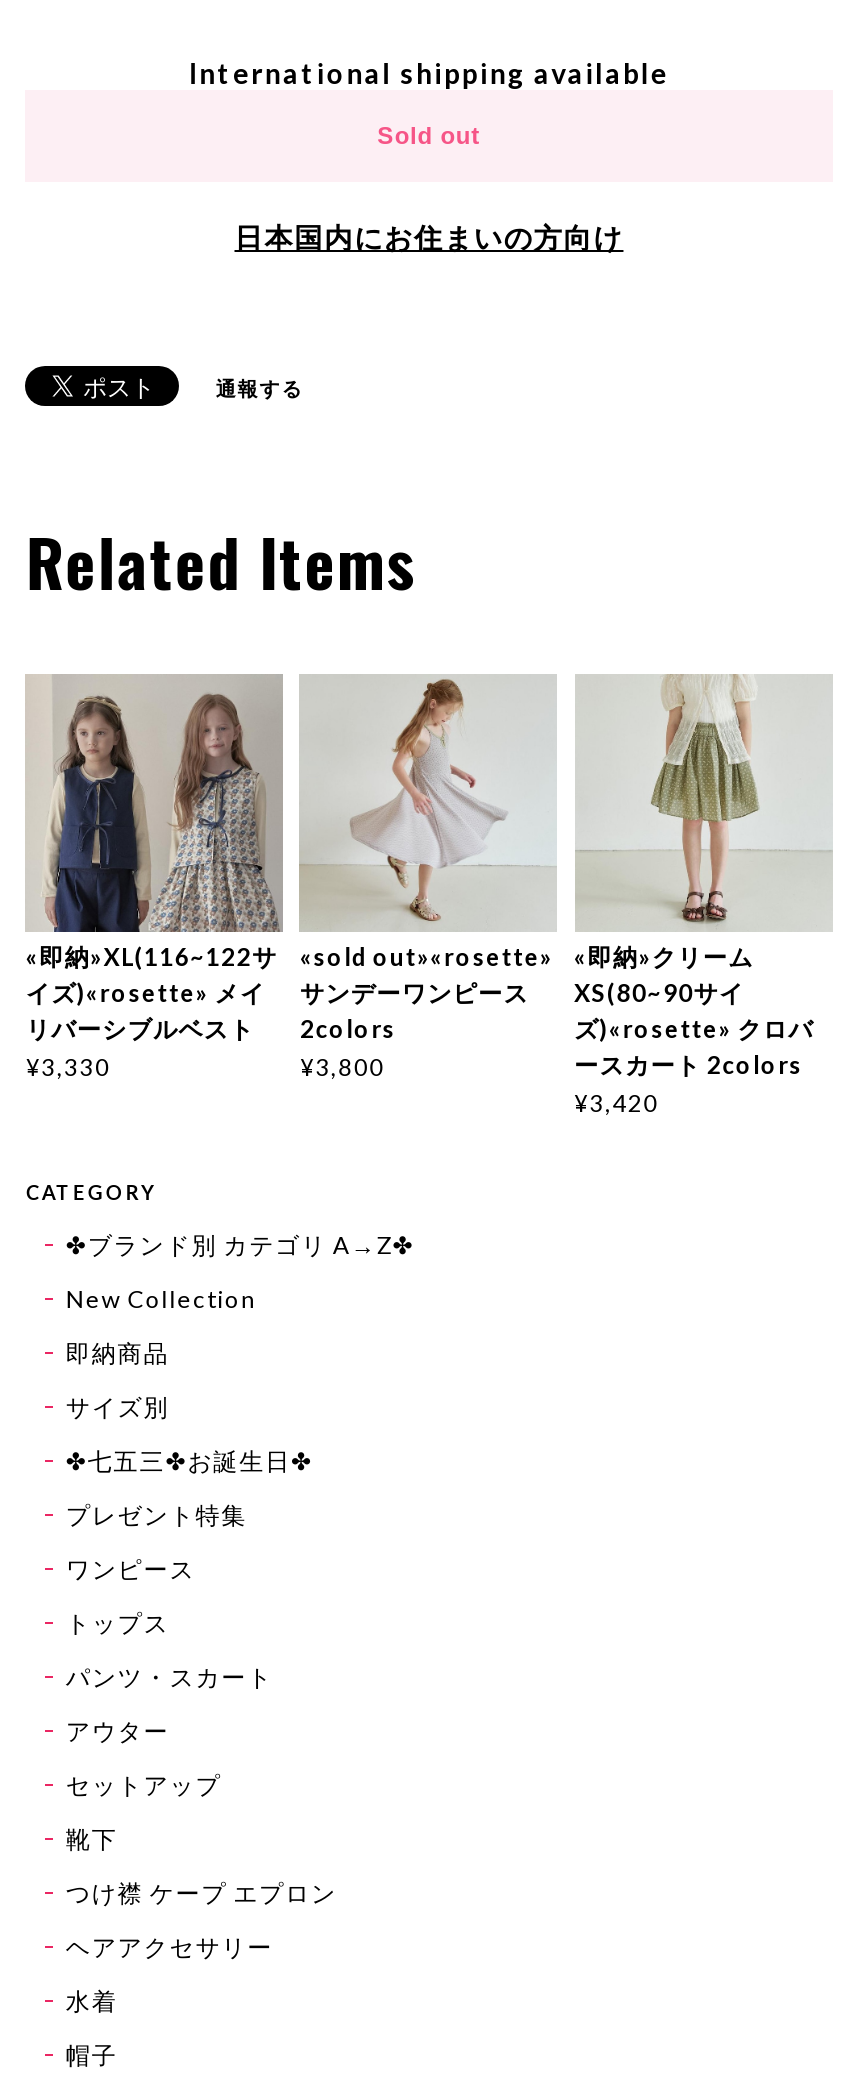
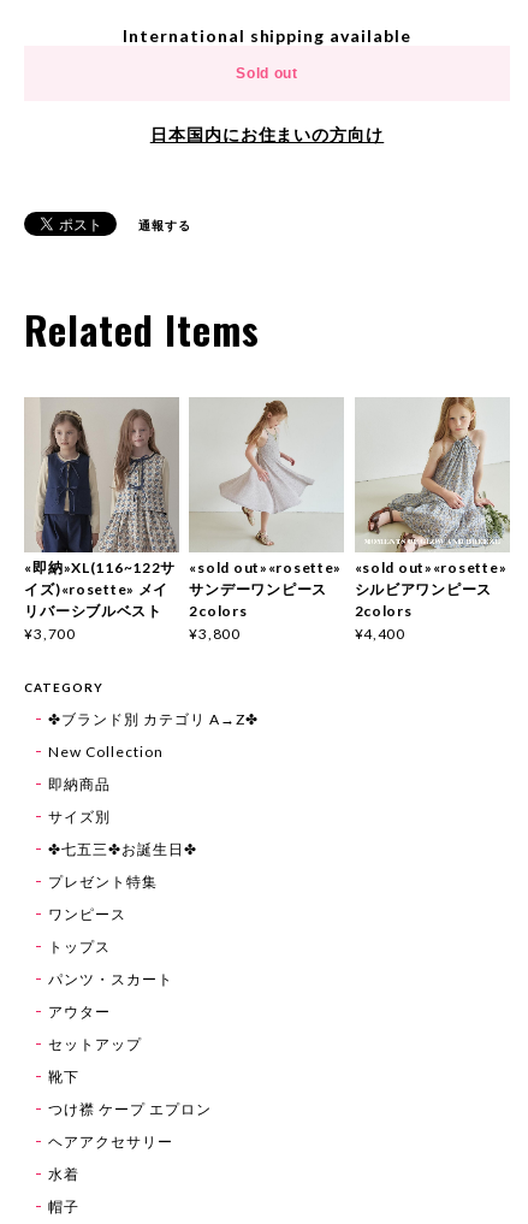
[574,674,831,1117] [image] | «即納»クリーム | XS(80~90サイ | ズ)«rosette» クロバ | ースカート 2colors | ¥3,420 -> [354,396,510,642] [image] | «sold out»«rosette» | シルビアワンピース | 2colors | ¥4,400
[26,1051,110,1081] ¥3,330 -> [25,624,75,642] ¥3,700

